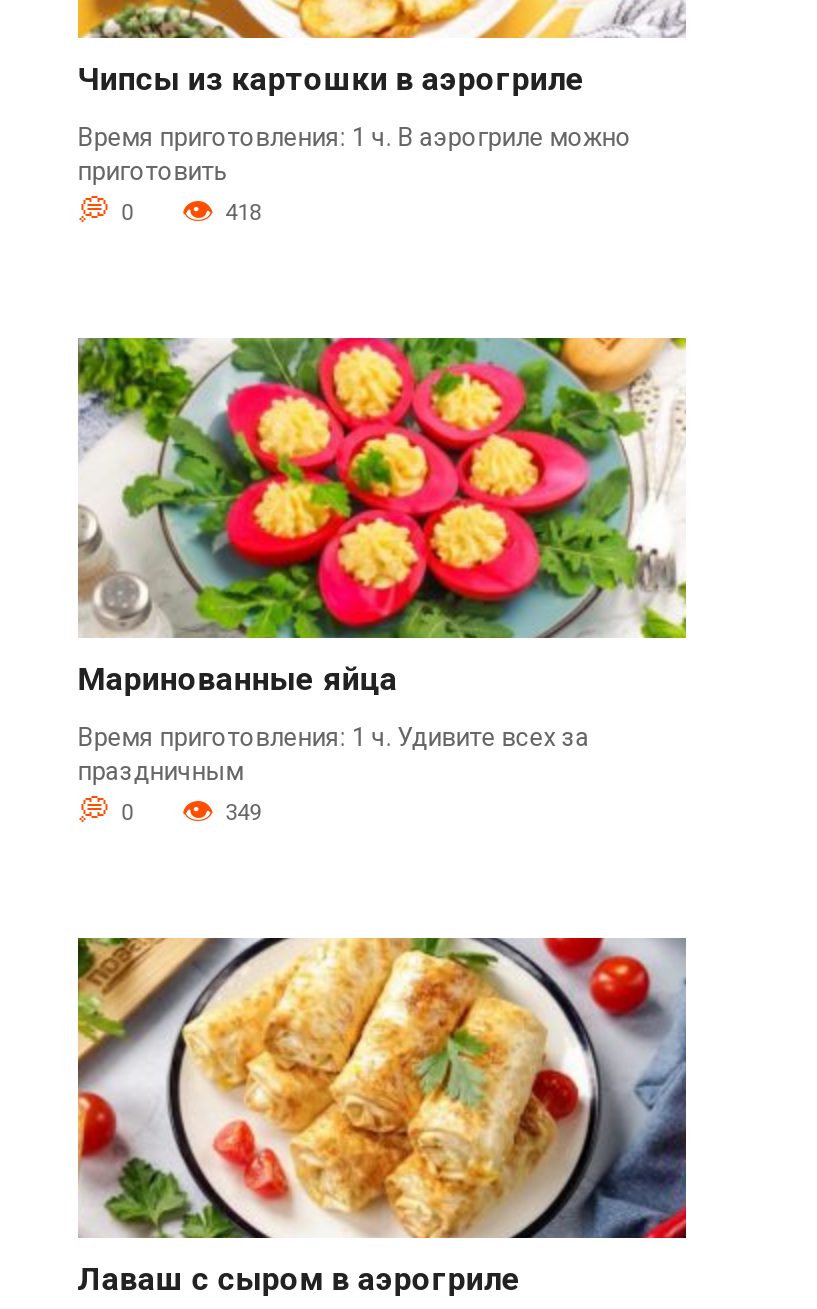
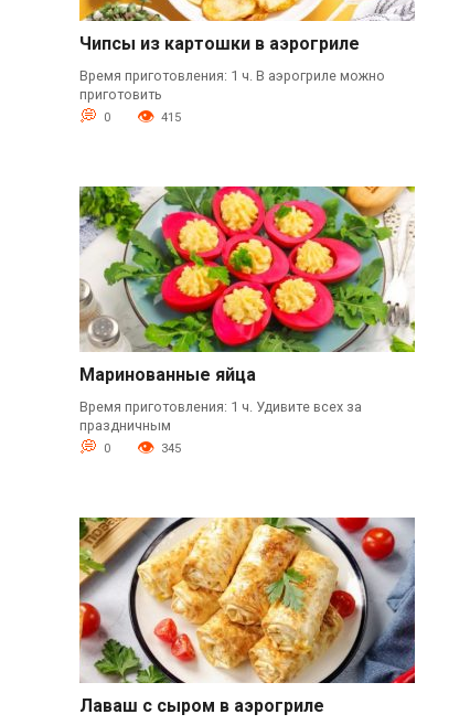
[226,200,262,226] 418 -> [161,110,181,125] 415
[226,800,262,826] 349 -> [161,441,181,456] 345

